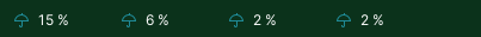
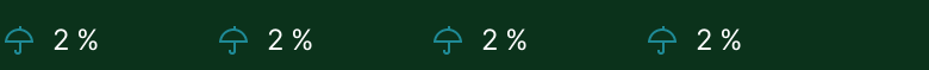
[38,11,69,29] 15 % -> [52,21,100,57] 2 %
[146,11,169,29] 6 % -> [267,21,314,57] 2 %

